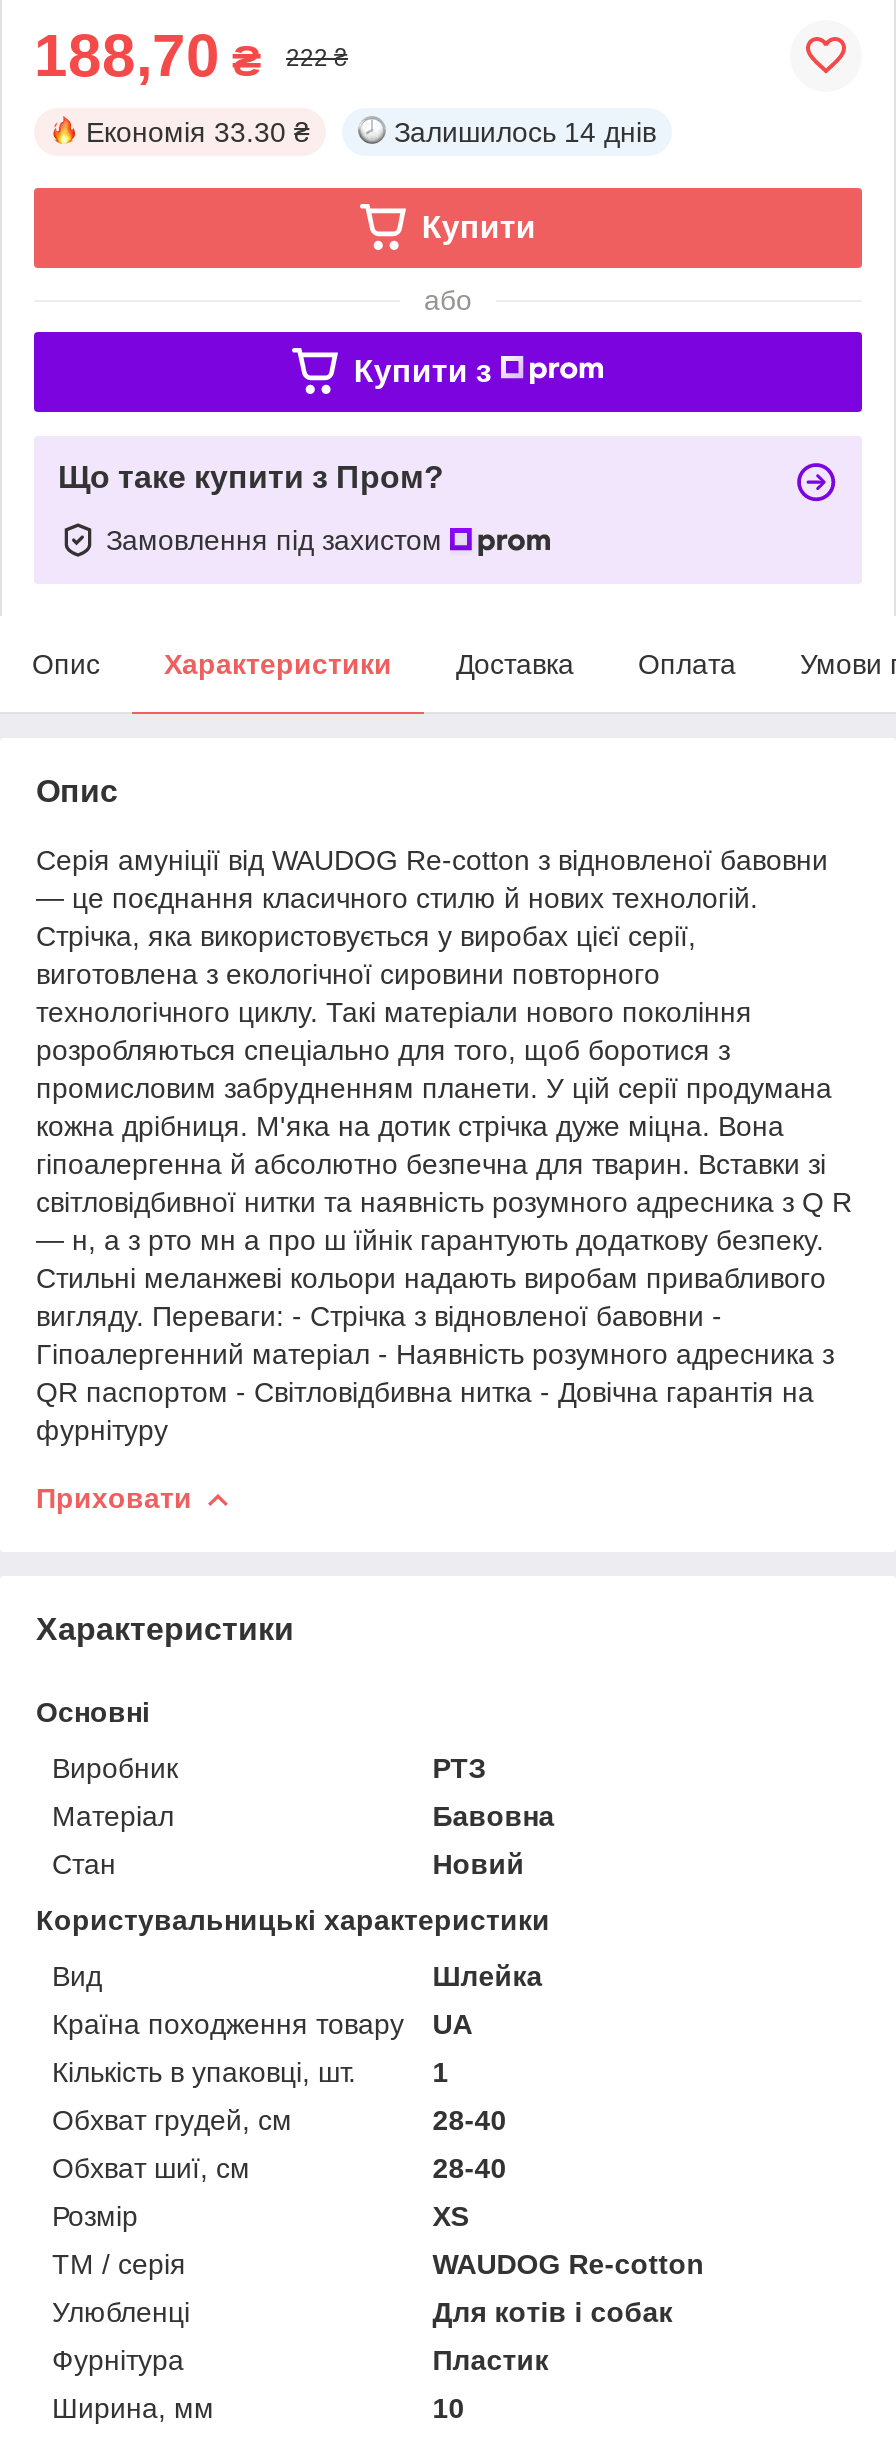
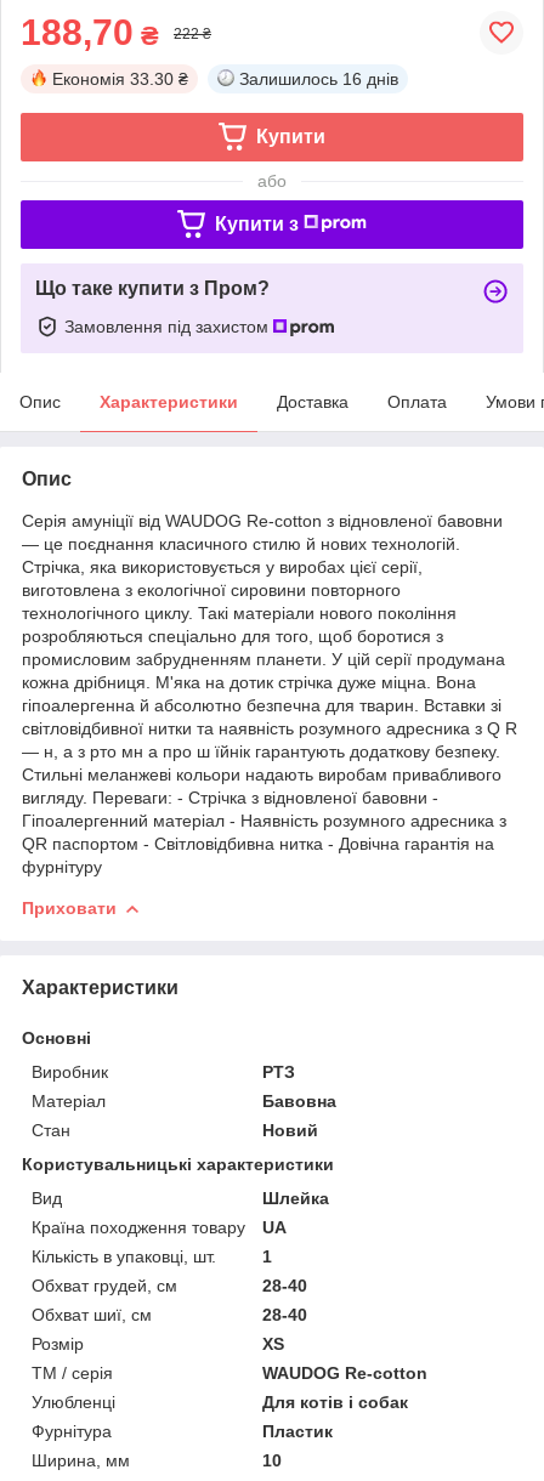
[394,116,656,148] Залишилось 14 днів -> [239,69,398,88] Залишилось 16 днів

